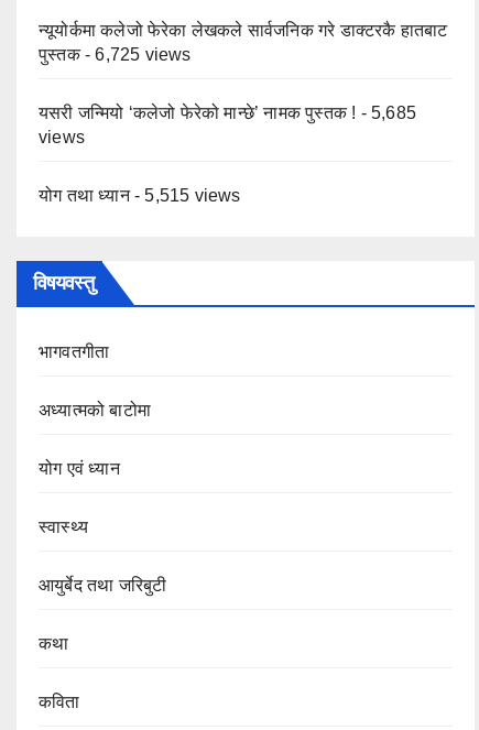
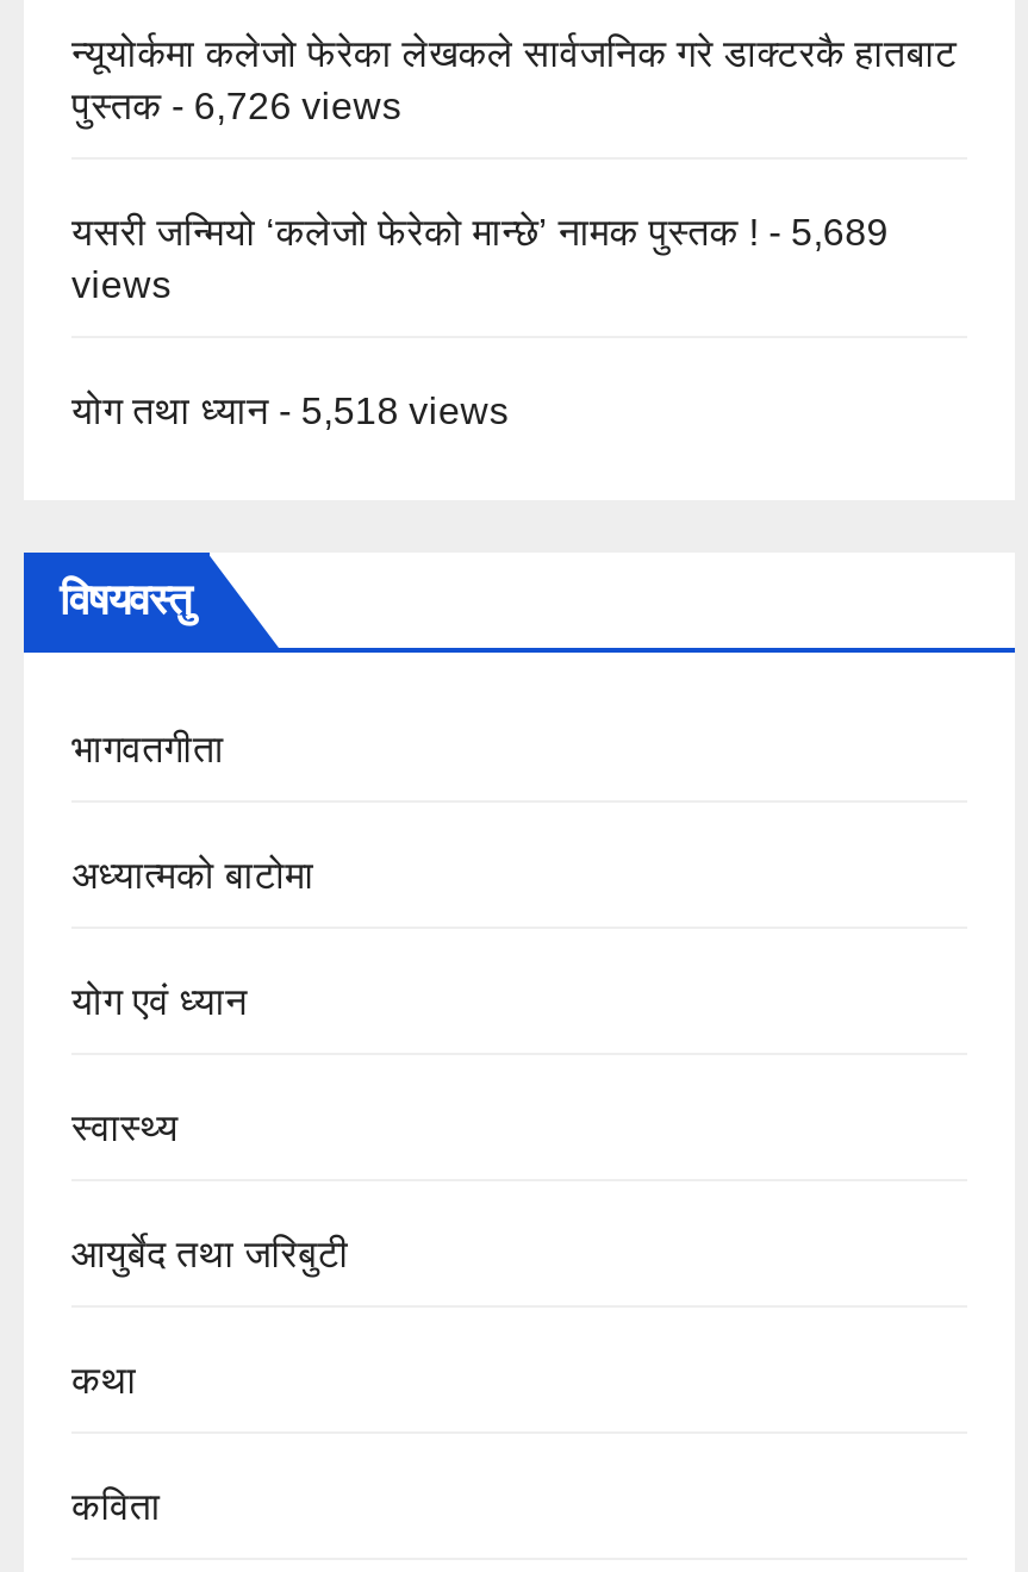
[39,45,191,64] पुस्तक - 6,725 views -> [71,86,402,126] पुस्तक - 6,726 views
[39,103,416,122] यसरी जन्मियो ‘कलेजो फेरेको मान्छे’ नामक पुस्तक ! - 5,685 -> [71,212,889,252] यसरी जन्मियो ‘कलेजो फेरेको मान्छे’ नामक पुस्तक ! - 5,689
[39,186,241,205] योग तथा ध्यान - 5,515 views -> [71,391,509,431] योग तथा ध्यान - 5,518 views

